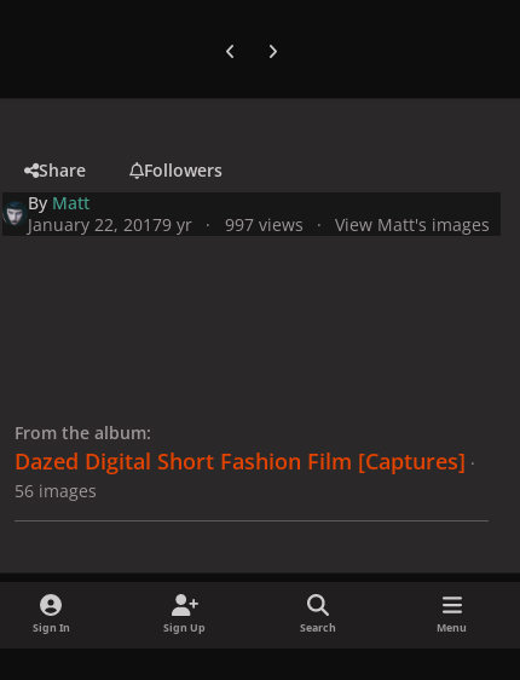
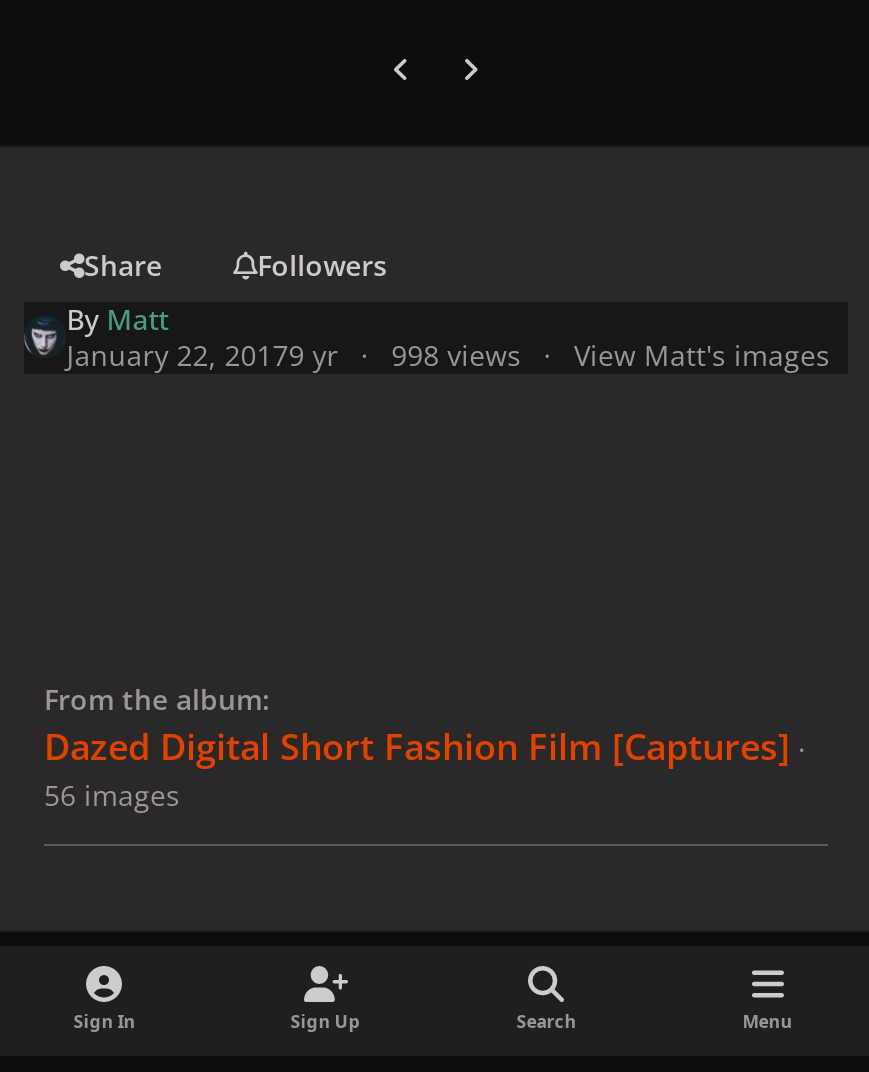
[28,212,490,235] January 22, 20179 yr 997 views View Matt's images -> [66,335,830,373] January 22, 20179 yr 998 views View Matt's images

